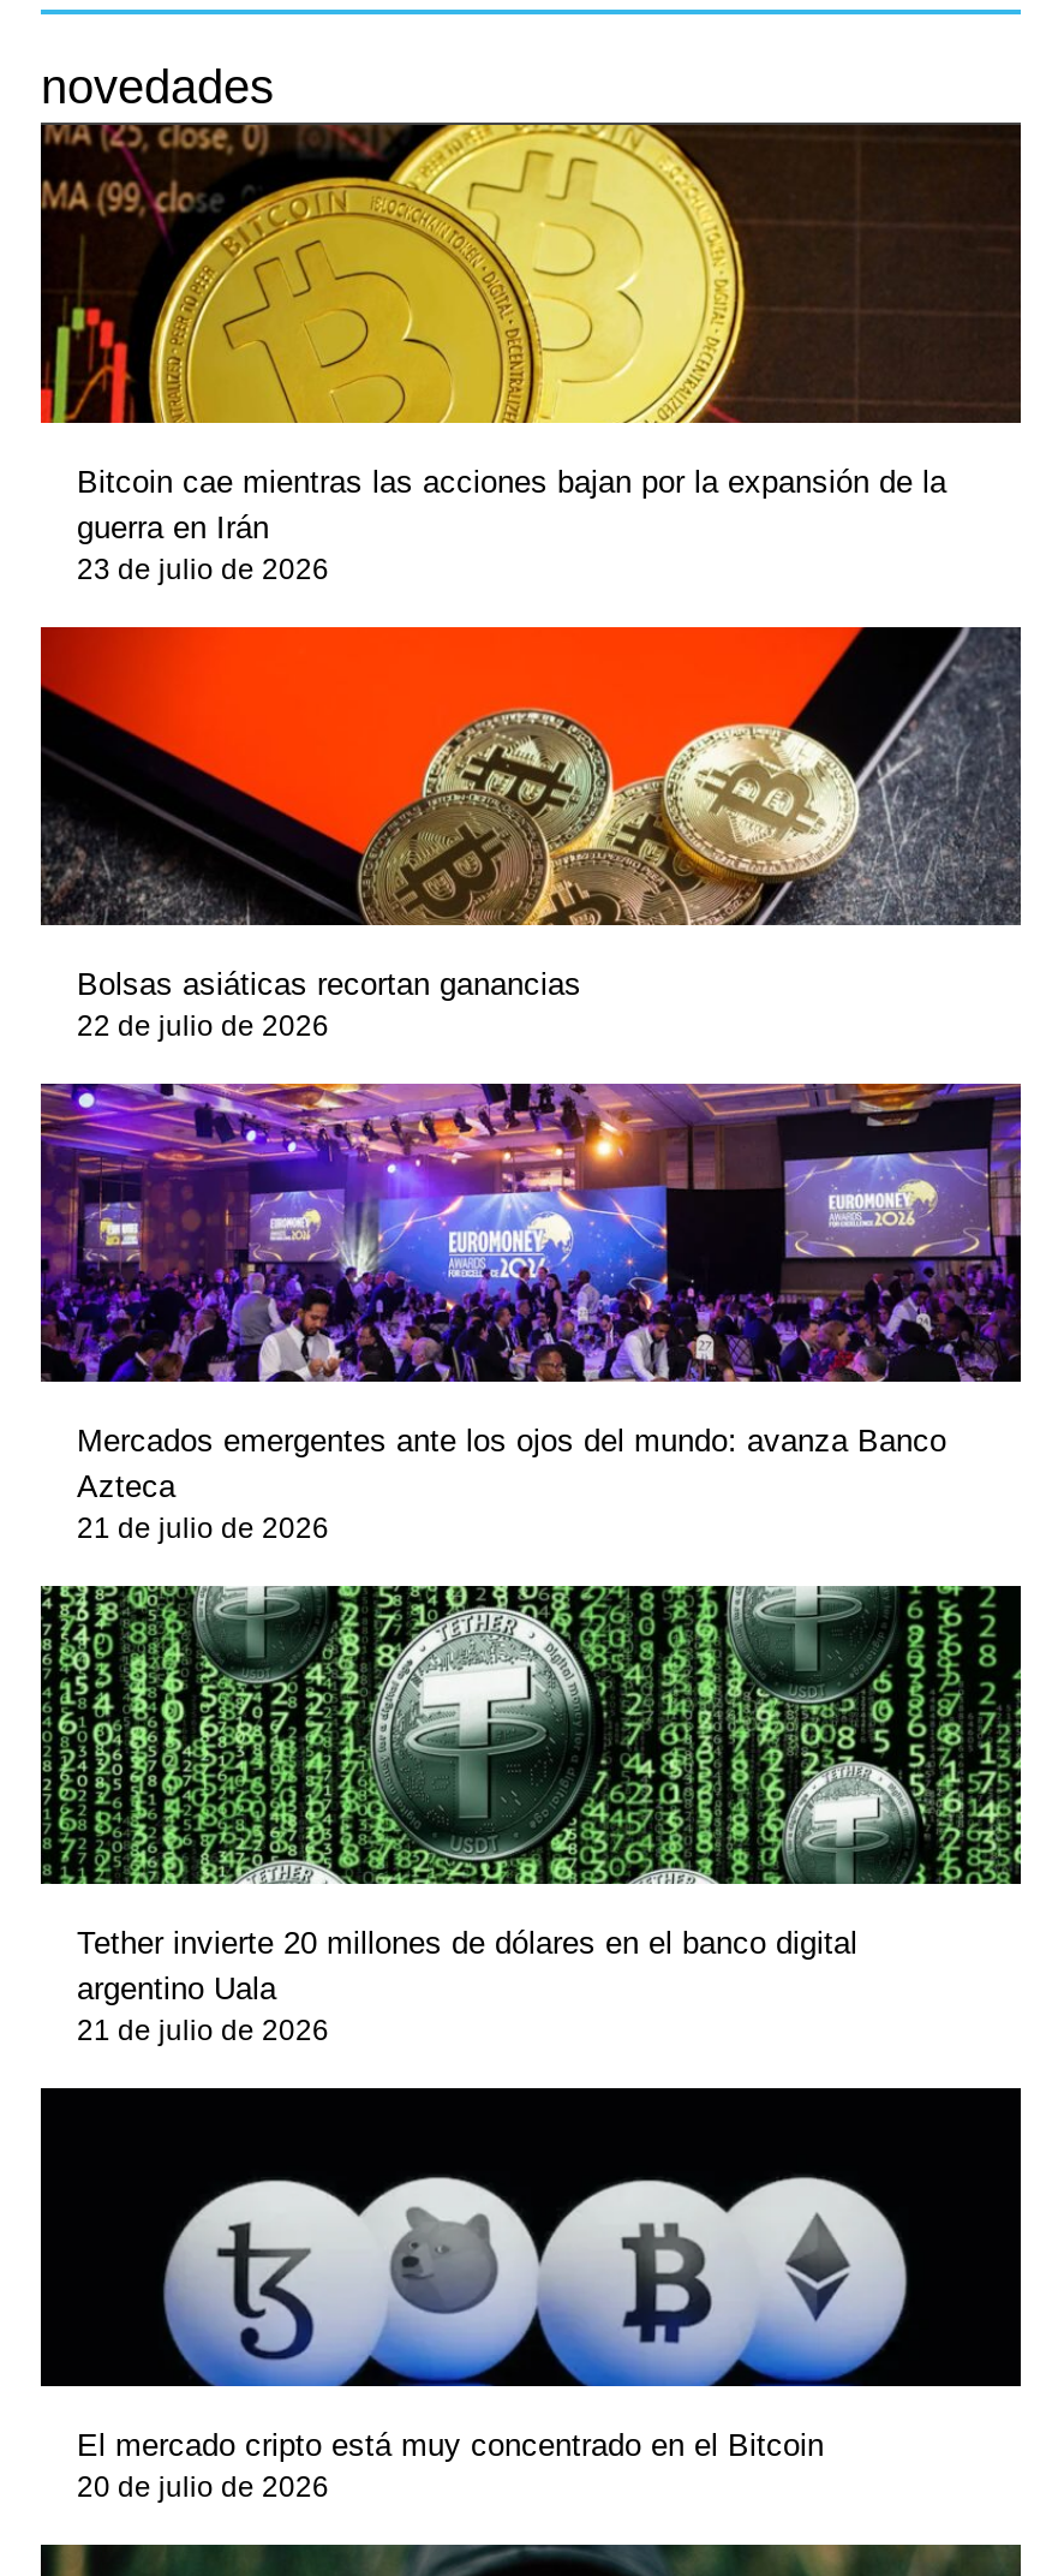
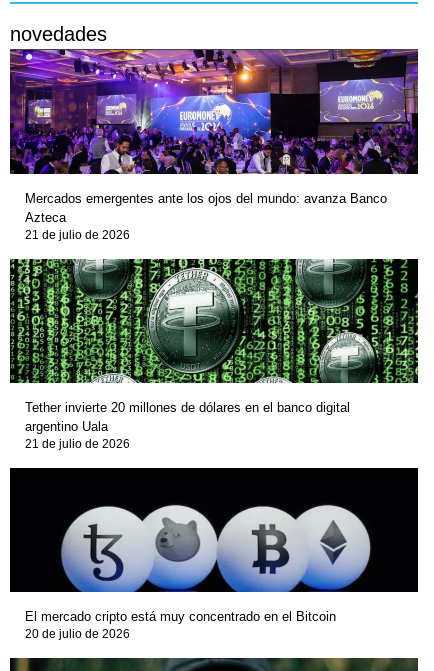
[38,123,1023,586] [image] | Bitcoin cae mientras las acciones bajan por la expansión de la | guerra en Irán | 23 de julio de 2026 -> none
[38,625,1023,1043] [image] | Bolsas asiáticas recortan ganancias | 22 de julio de 2026 -> none

